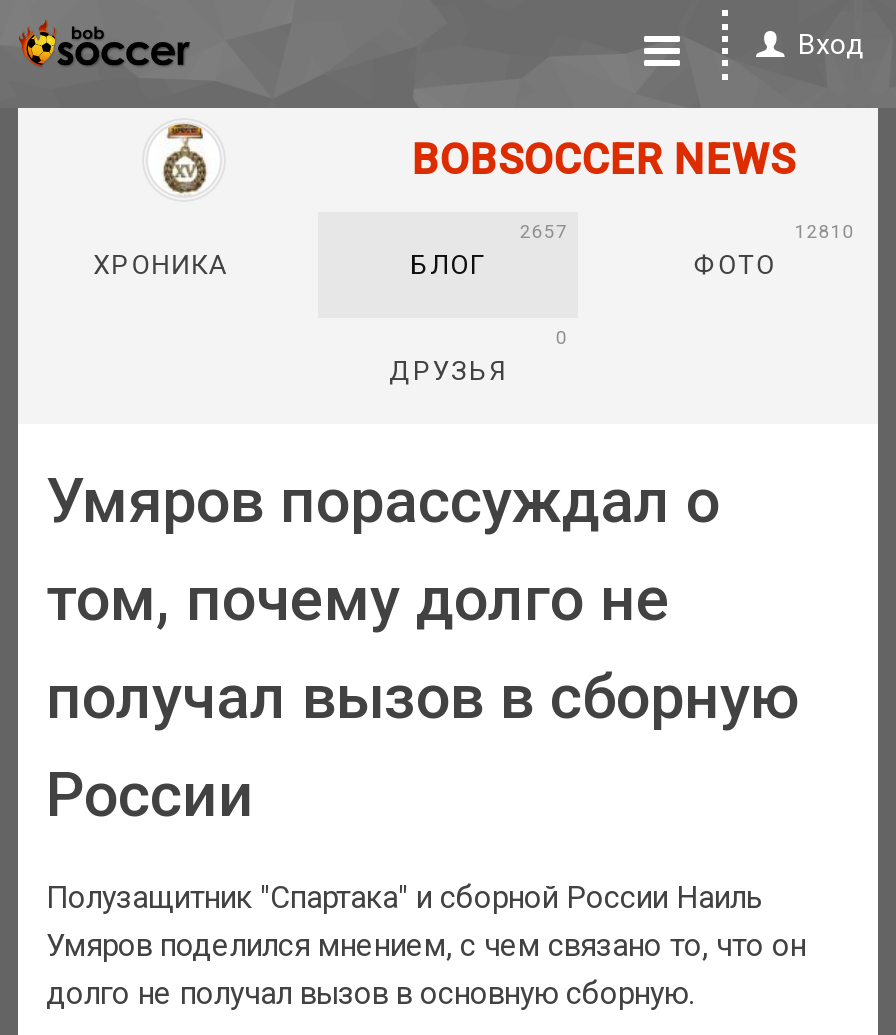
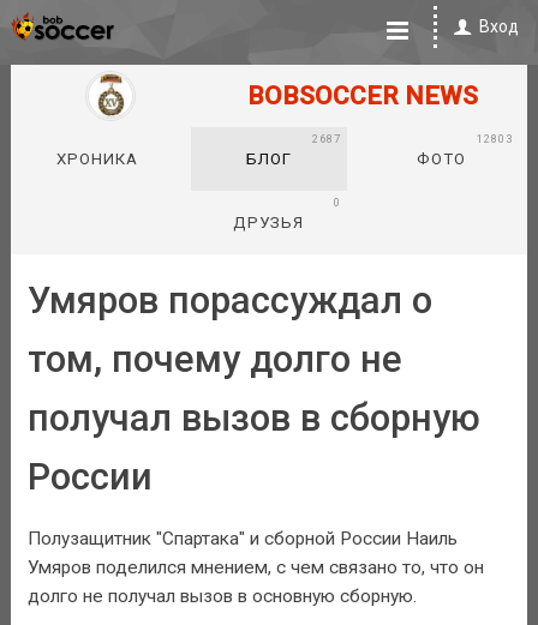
[520,219,568,241] 2657 -> [312,131,341,145] 2687
[794,219,854,241] 12810 -> [477,131,513,145] 12803

